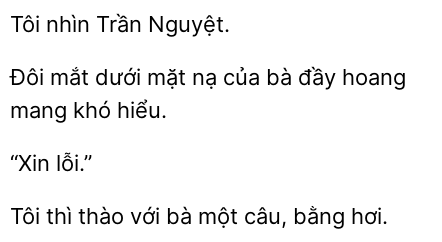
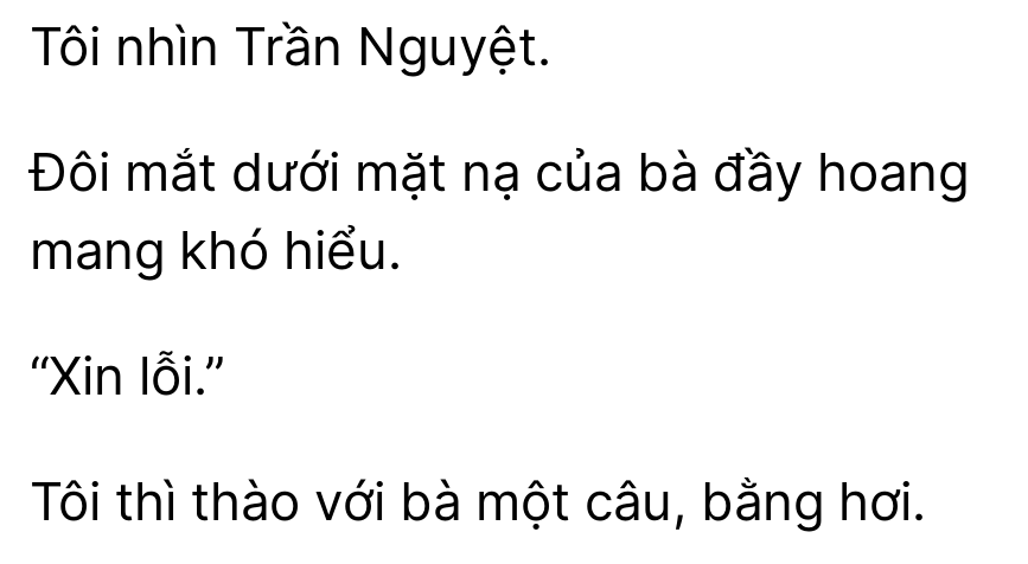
[10,64,406,123] Đôi mắt dưới | nạ của bà đầy hoang | hiểu. -> [30,141,713,281] Đôi | dưới mặt nạ của bà | mang khó hiểu.
[40,203,198,229] thì thào | bà -> [30,470,314,532] Tôi thì thào

